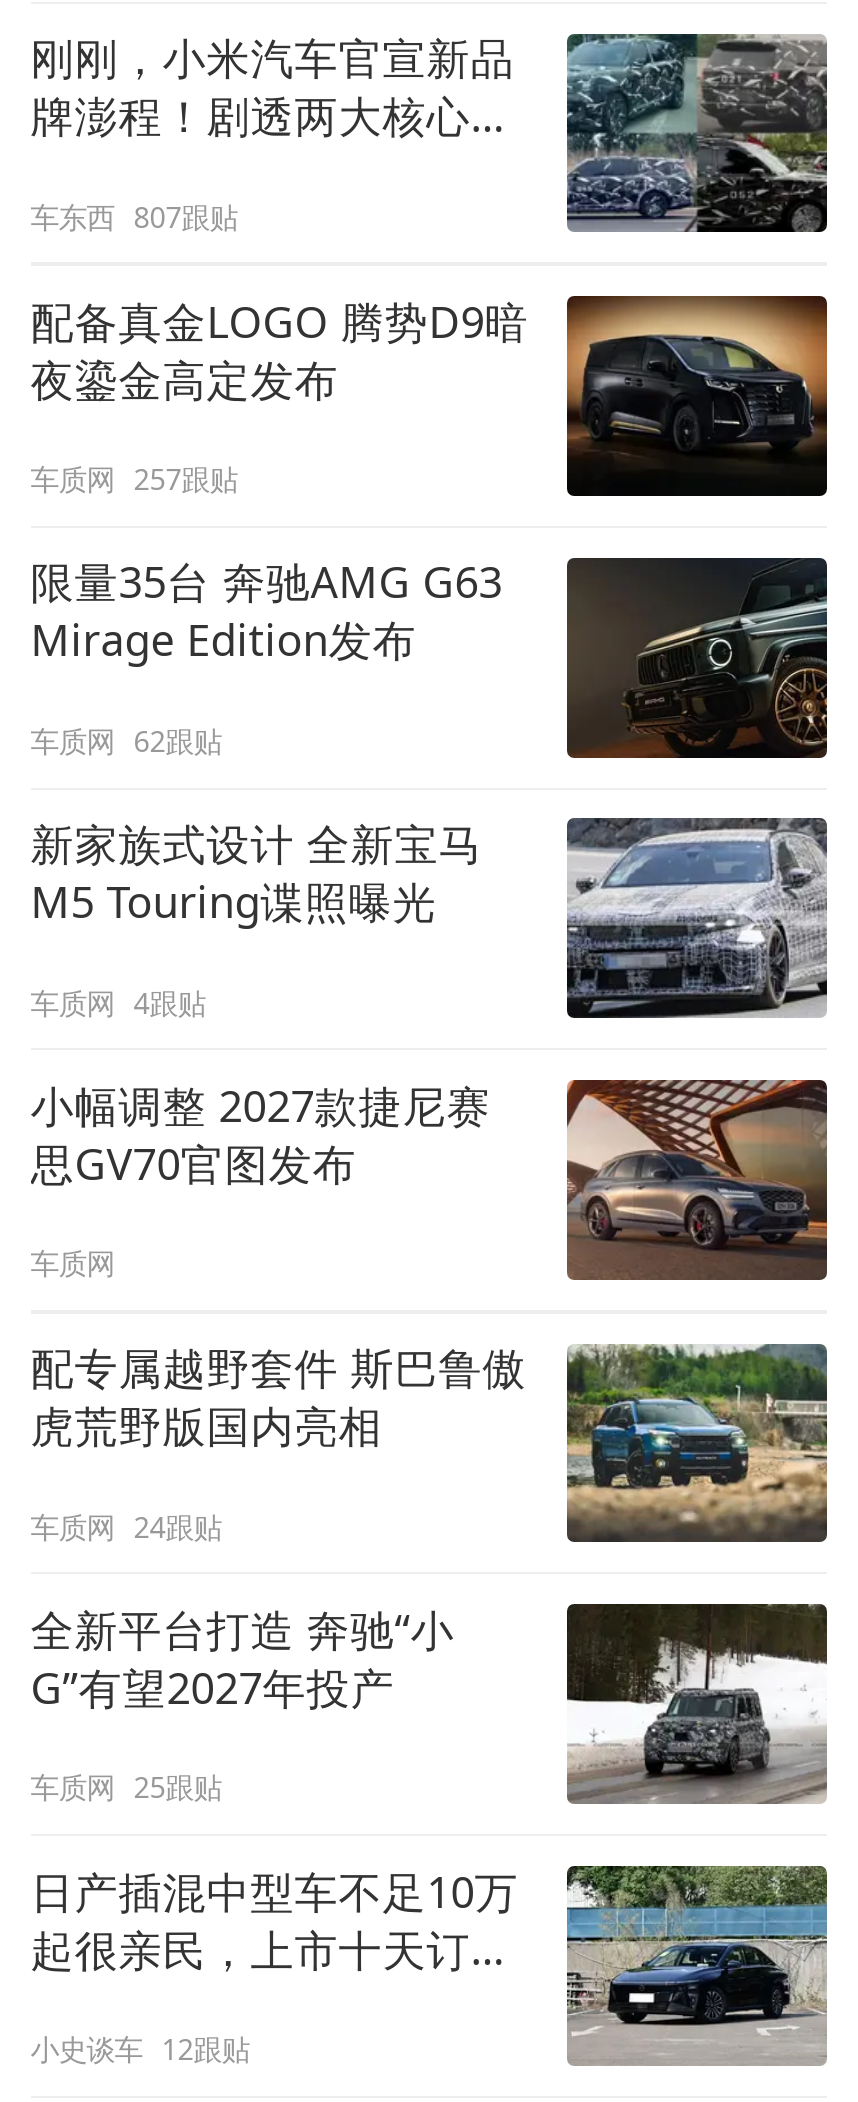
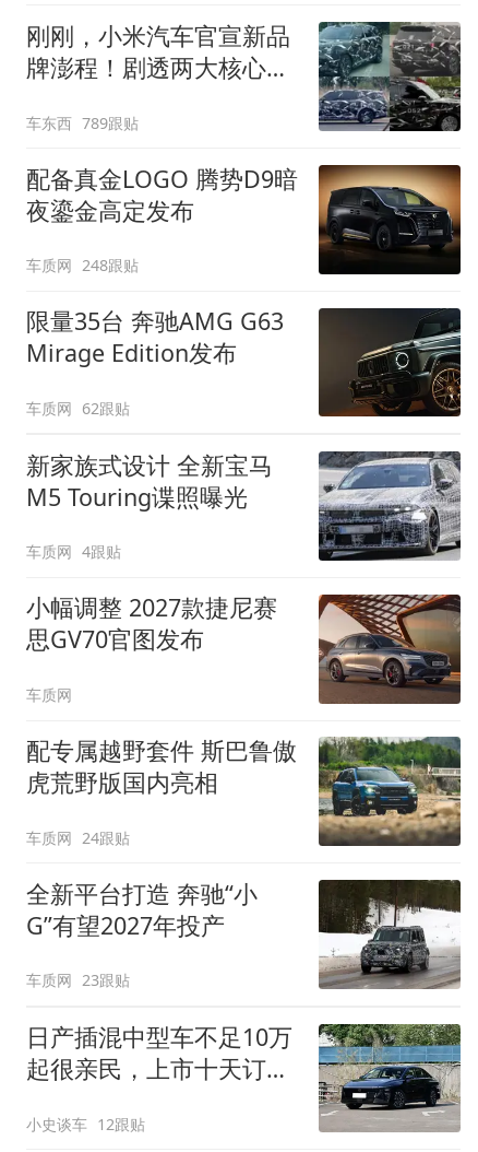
[30,197,238,235] 车东西 807跟贴 -> [26,112,139,133] 车东西 789跟贴
[30,460,238,498] 车质网 257跟贴 -> [26,255,139,276] 车质网 248跟贴
[30,1768,222,1806] 车质网 25跟贴 -> [26,970,130,990] 车质网 23跟贴

